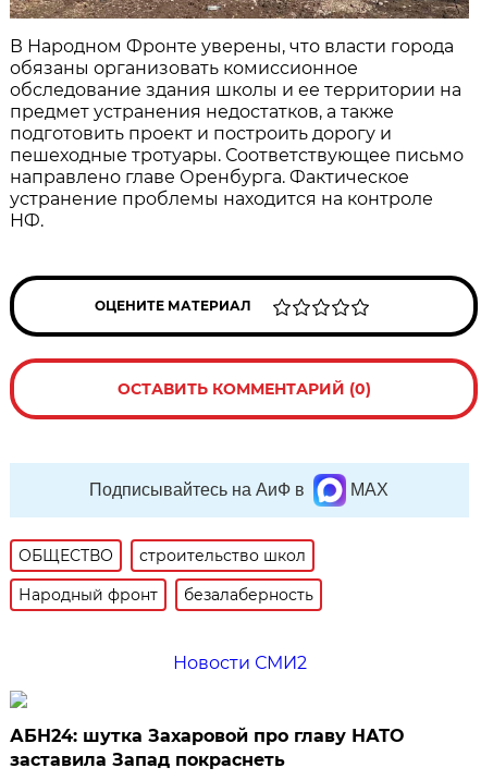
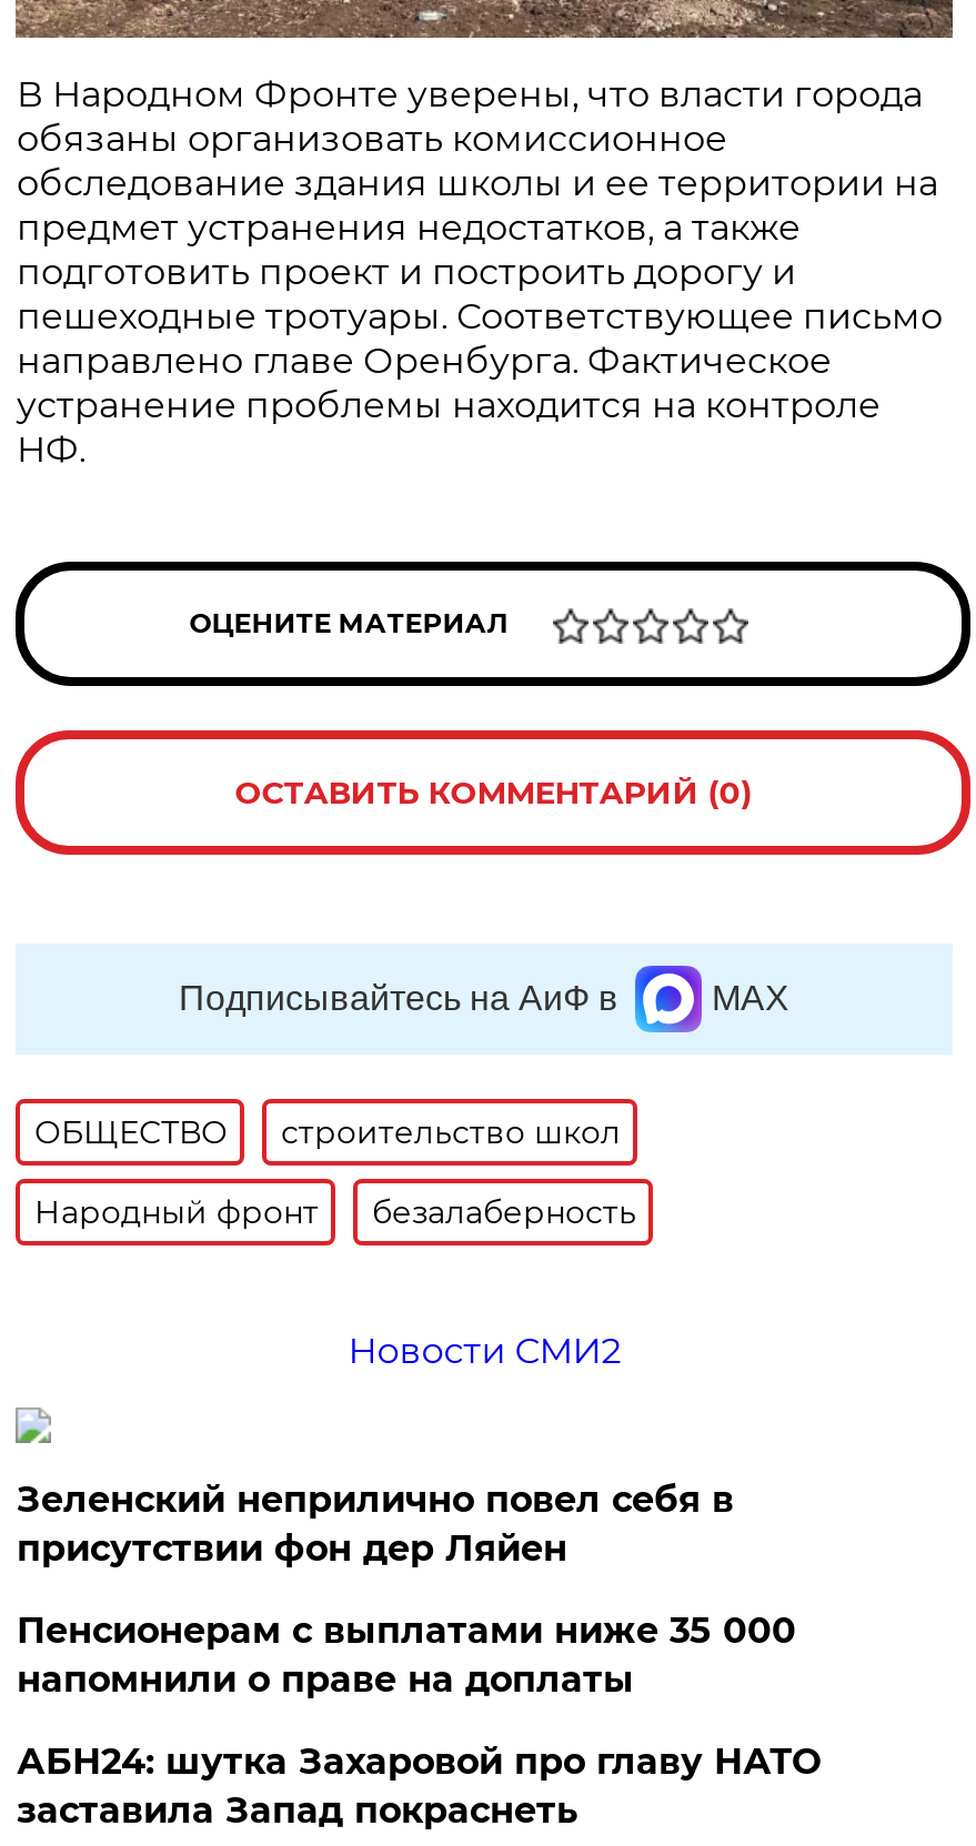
none -> [16,1478,796,1700] Зеленский неприлично повел cебя в | присутствии фон дер Ляйен | Пенсионерам с выплатами ниже 35 000 | напомнили о праве на доплаты

